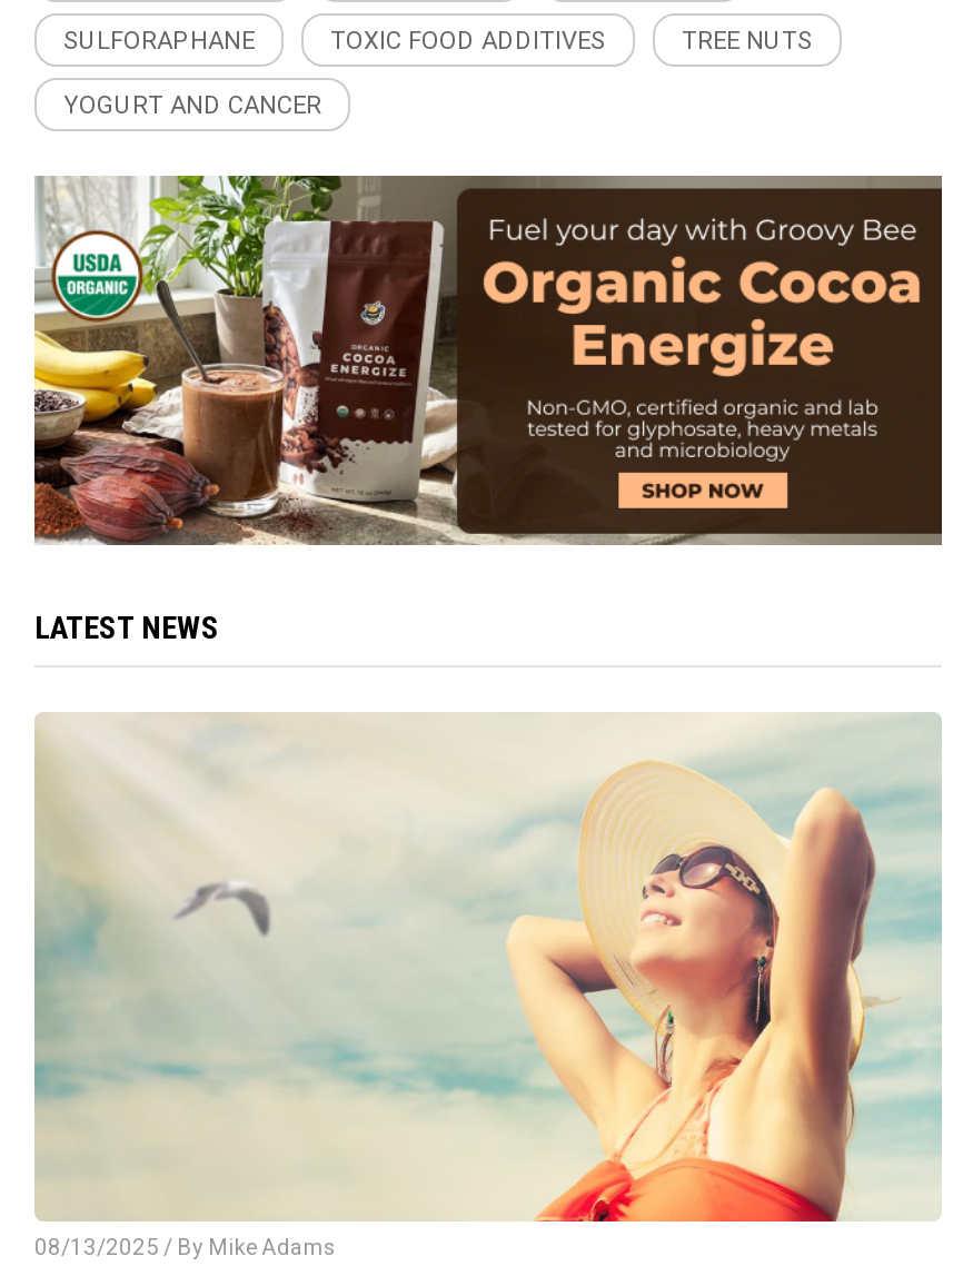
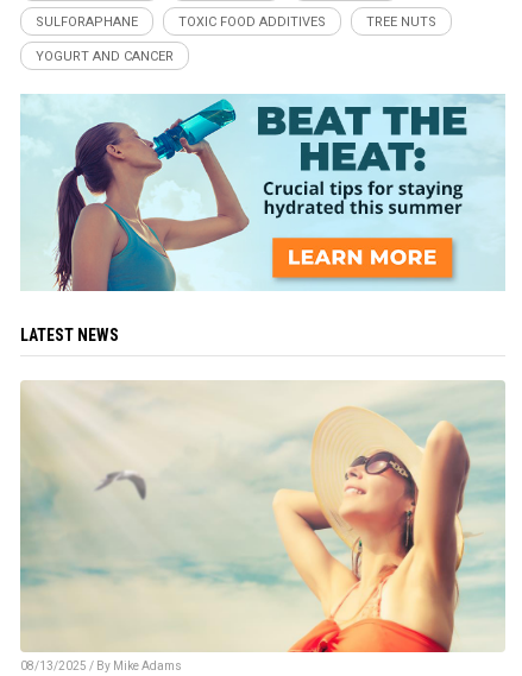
[32,174,944,547] [image] -> [20,94,505,292] [image]

